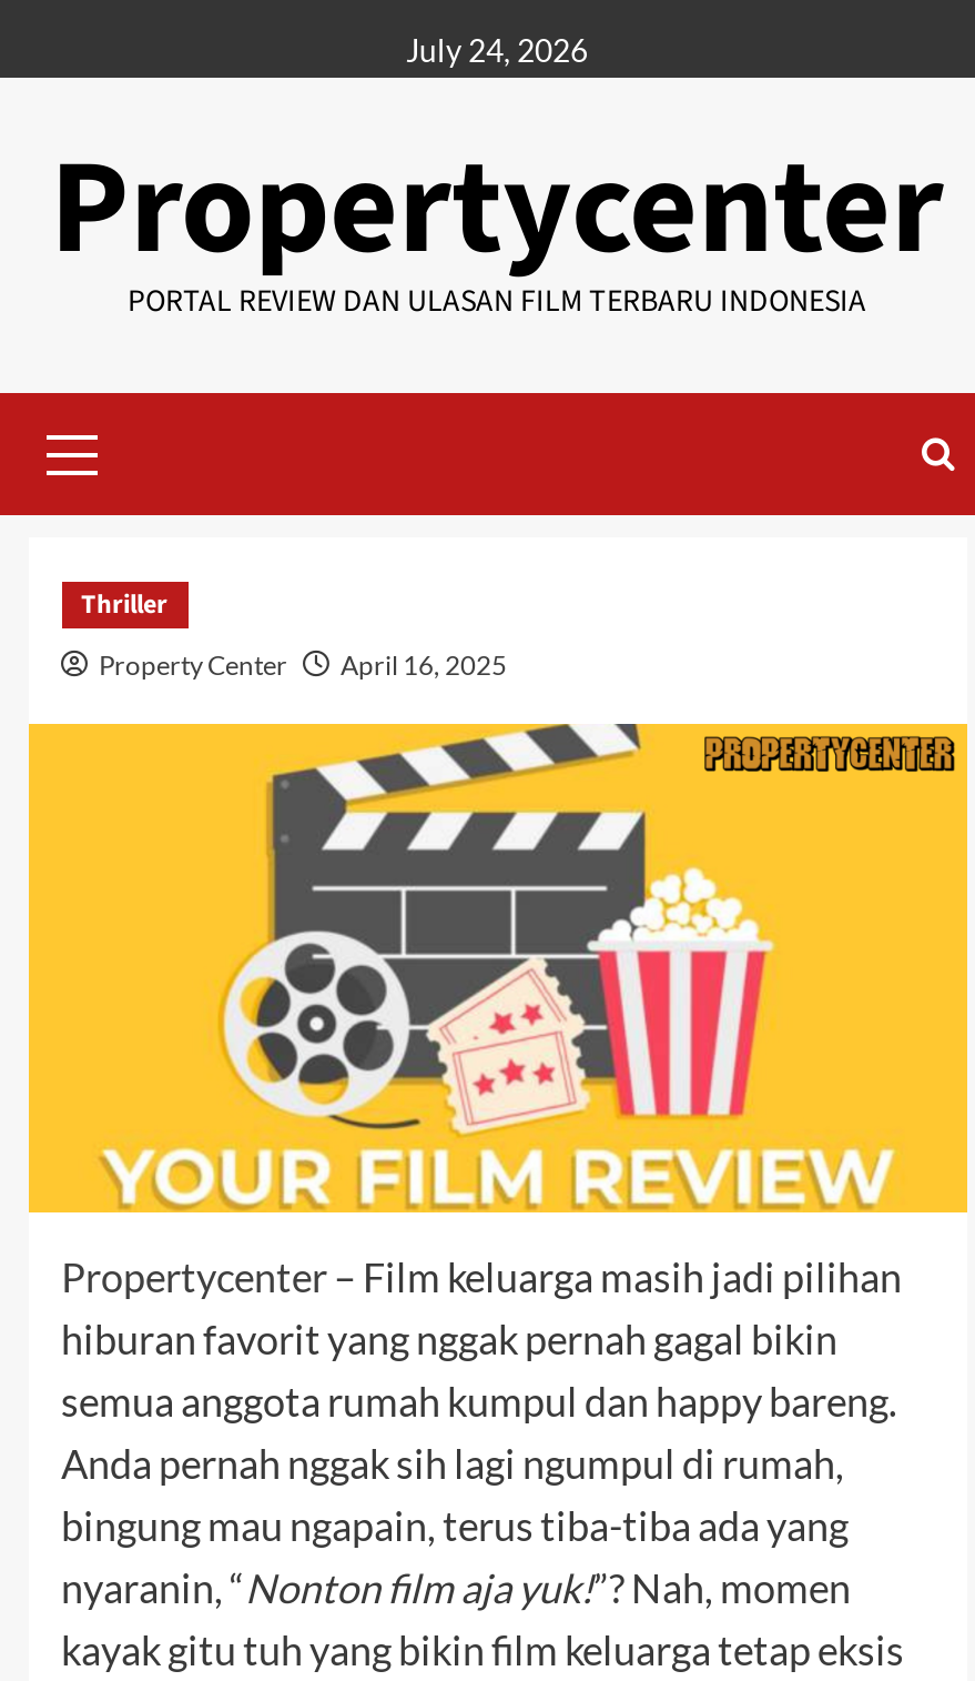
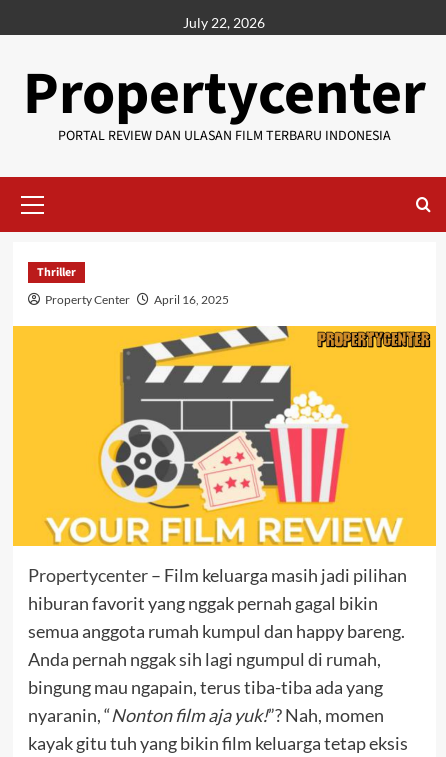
[406,31,588,69] July 24, 2026 -> [183,14,265,31] July 22, 2026

